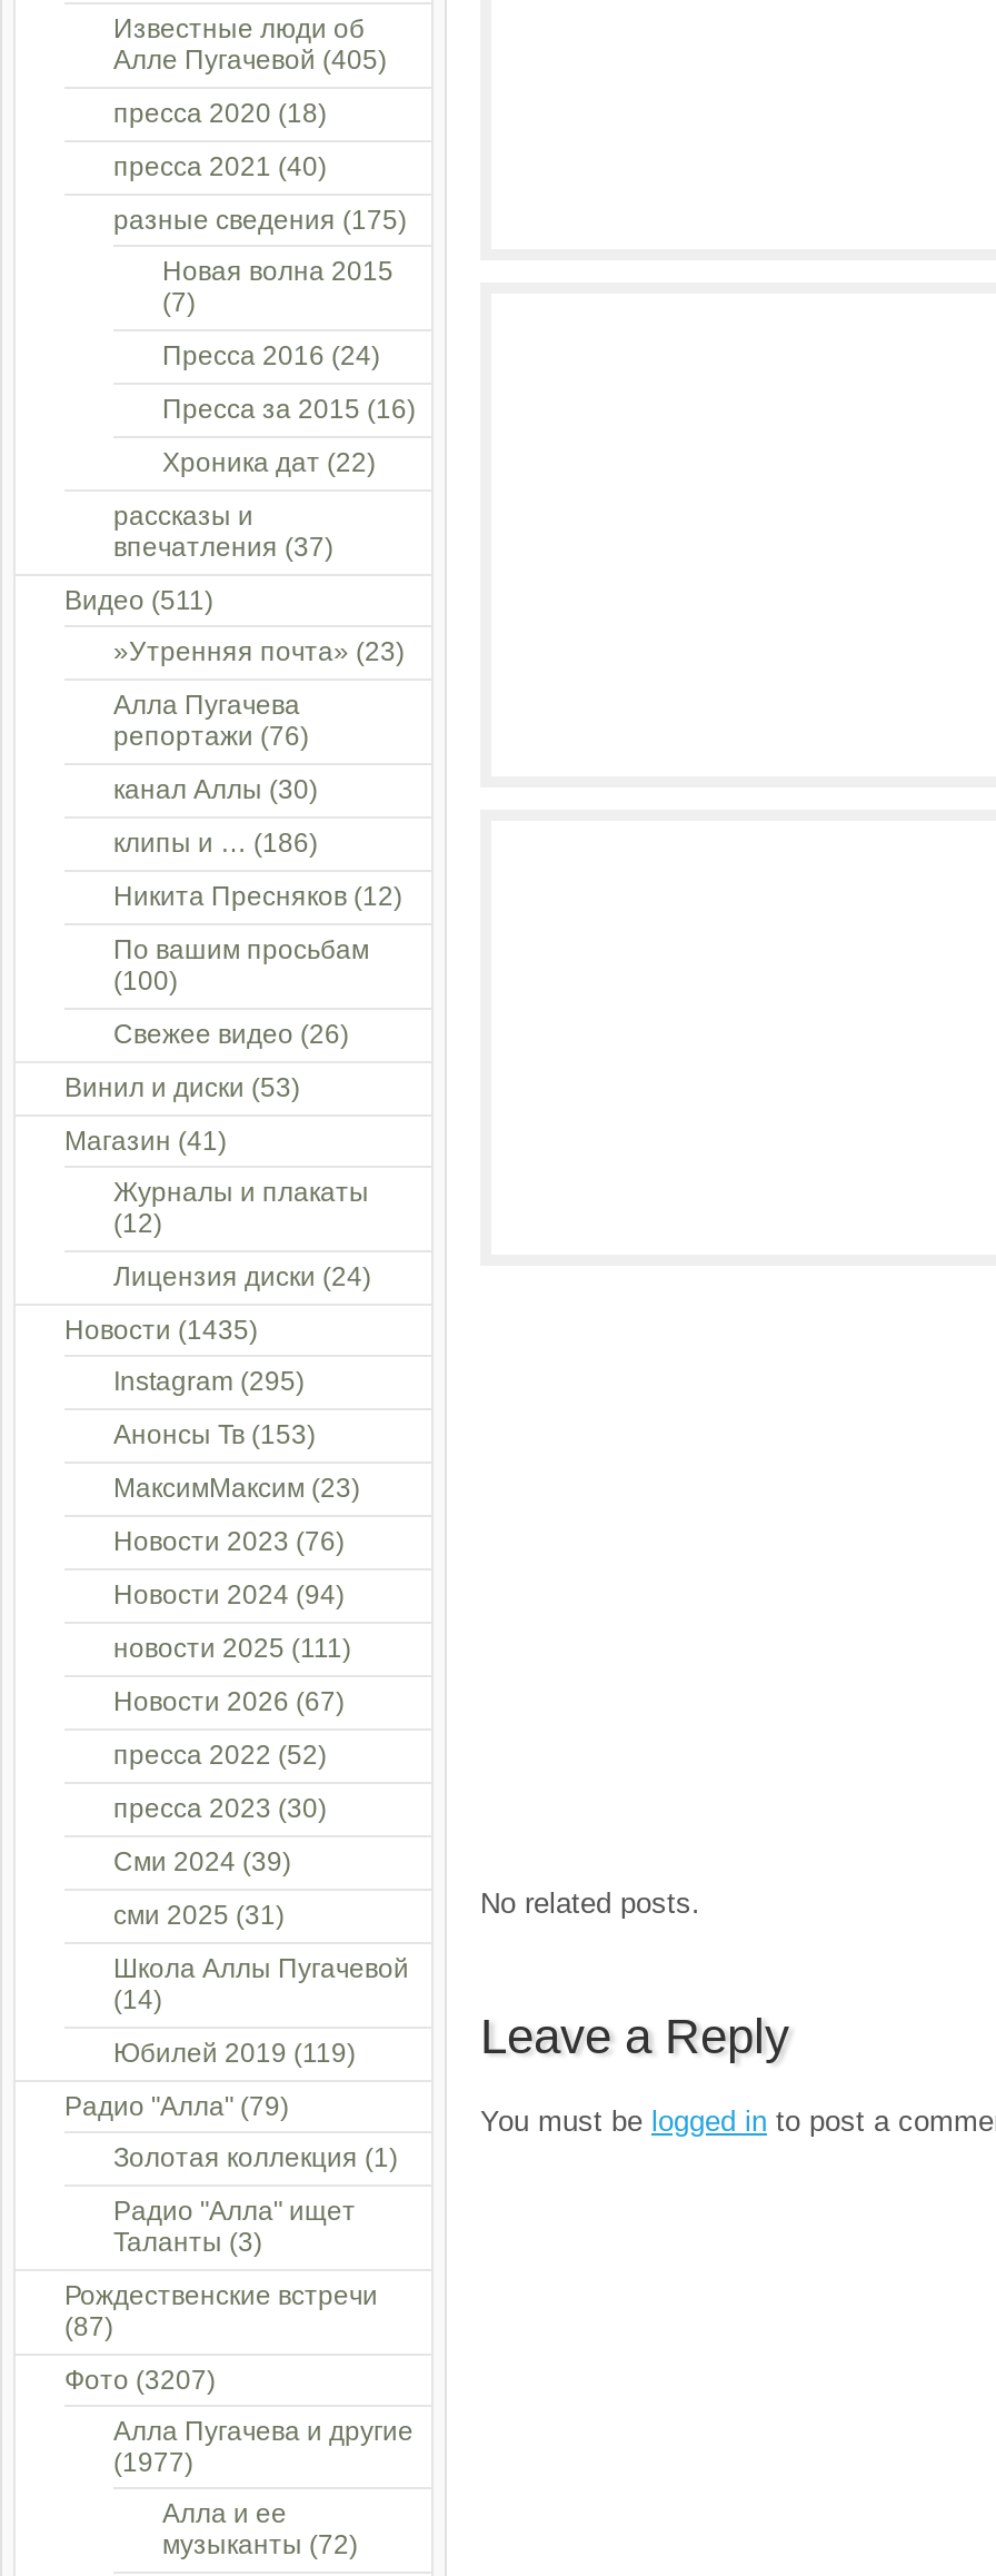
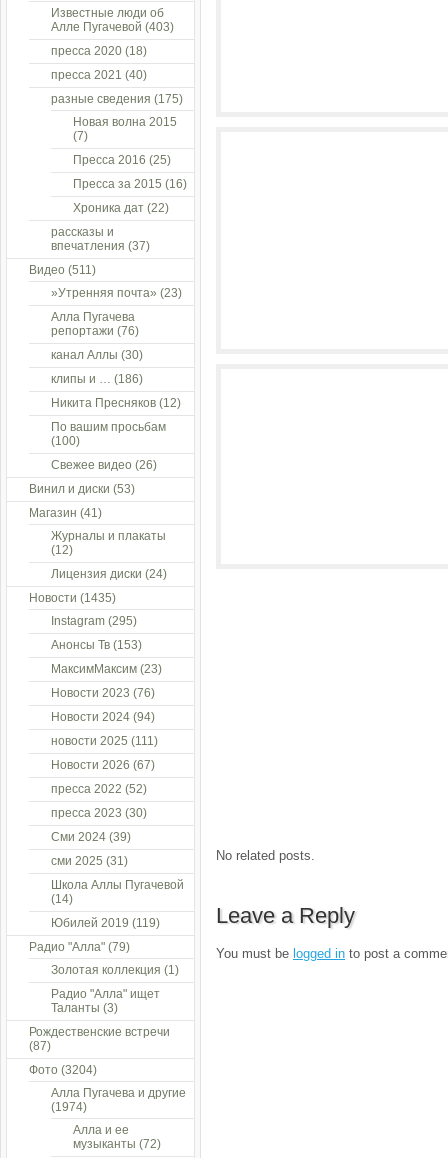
[113,44,387,76] Алле Пугачевой (405) -> [51,20,174,34] Алле Пугачевой (403)
[162,340,380,371] Пресса 2016 (24) -> [73,153,171,167] Пресса 2016 (25)
[64,2365,216,2396] Фото (3207) -> [29,1063,97,1077] Фото (3204)
[113,2447,193,2478] (1977) -> [51,1100,87,1114] (1974)

